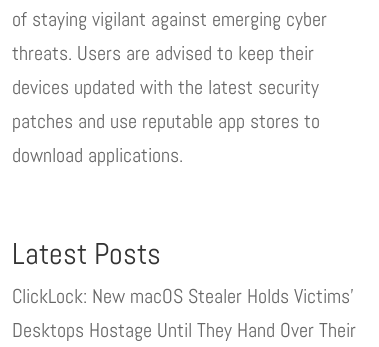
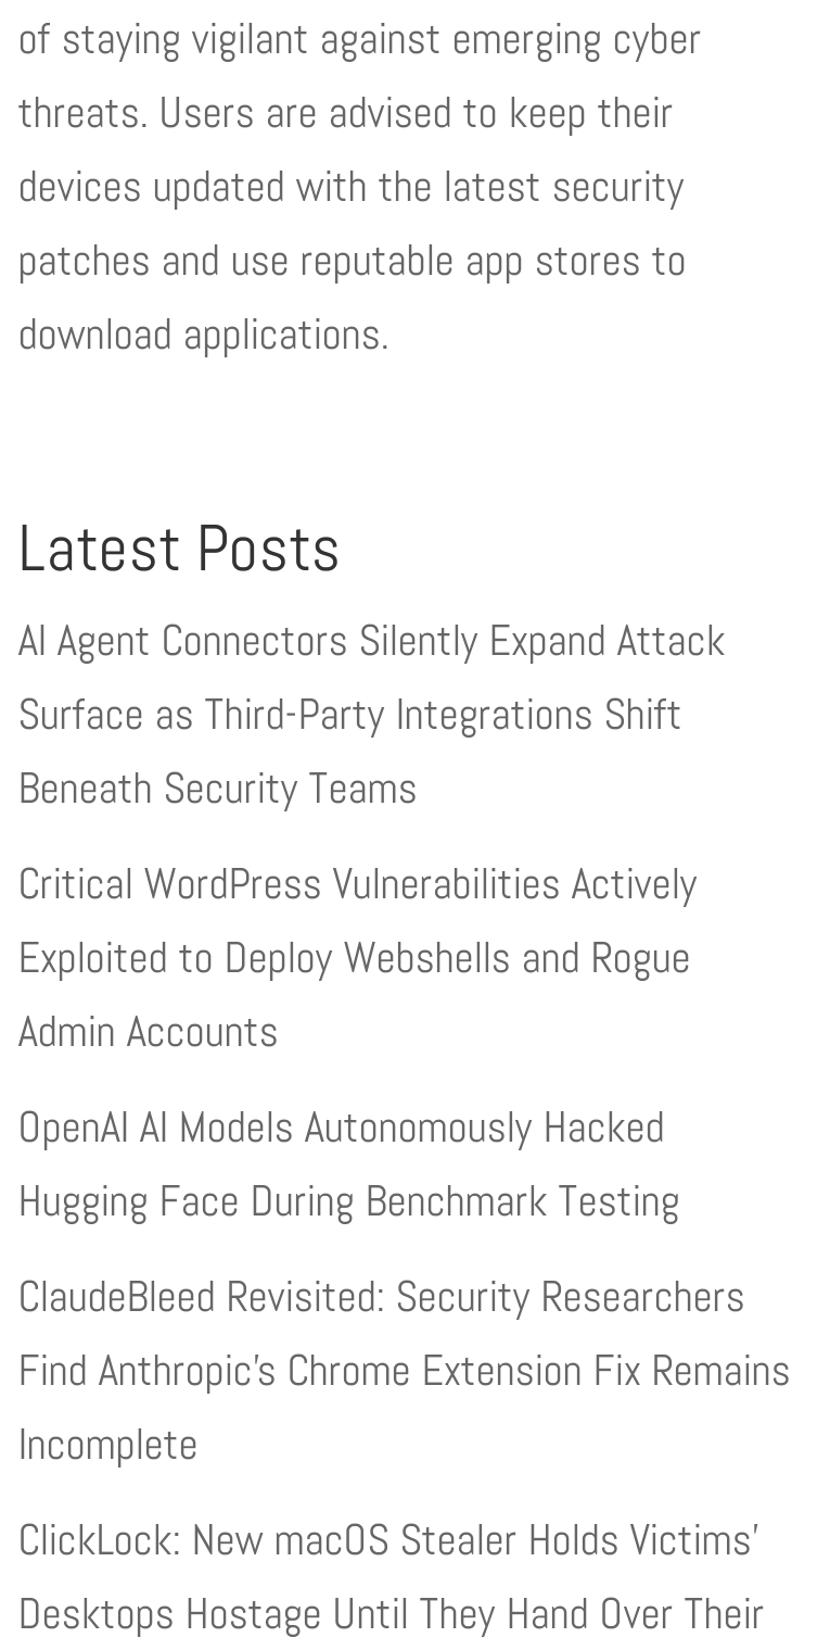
none -> [18,612,791,1472] AI Agent Connectors Silently Expand Attack | Surface as Third-Party Integrations Shift | Beneath Security Teams | Critical WordPress Vulnerabilities Actively | Exploited to Deploy Webshells and Rogue | Admin Accounts | OpenAI AI Models Autonomously Hacked | Hugging Face During Benchmark Testing | ClaudeBleed Revisited: Security Researchers | Find Anthropic’s Chrome Extension Fix Remains | Incomplete

